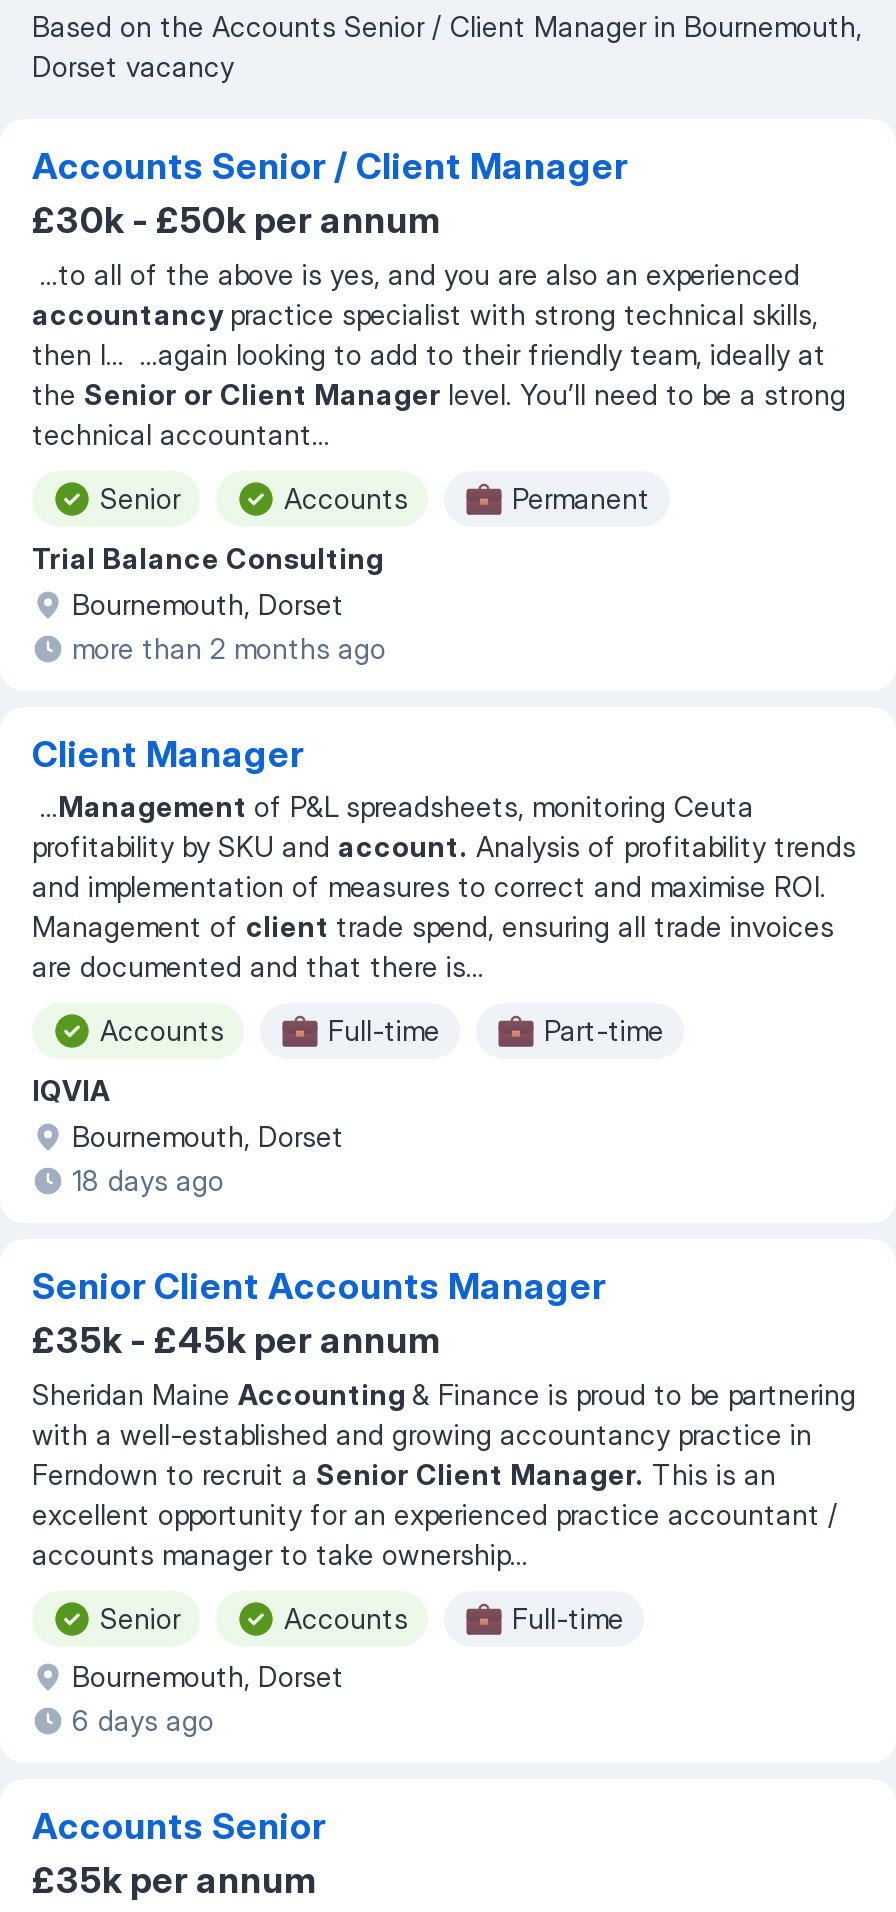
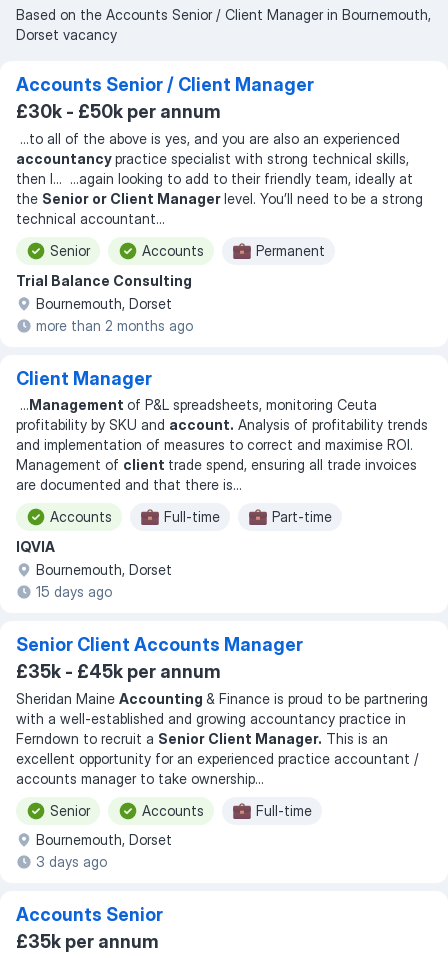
[72,1163,224,1197] 18 days ago -> [36,583,112,600] 15 days ago
[72,1703,214,1737] 6 days ago -> [36,853,107,870] 3 days ago

